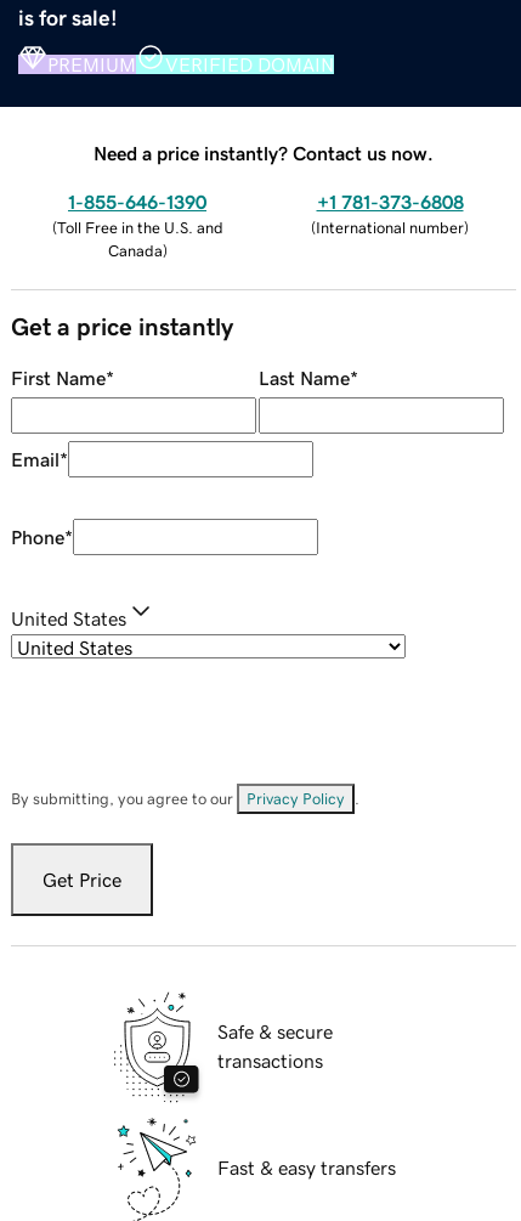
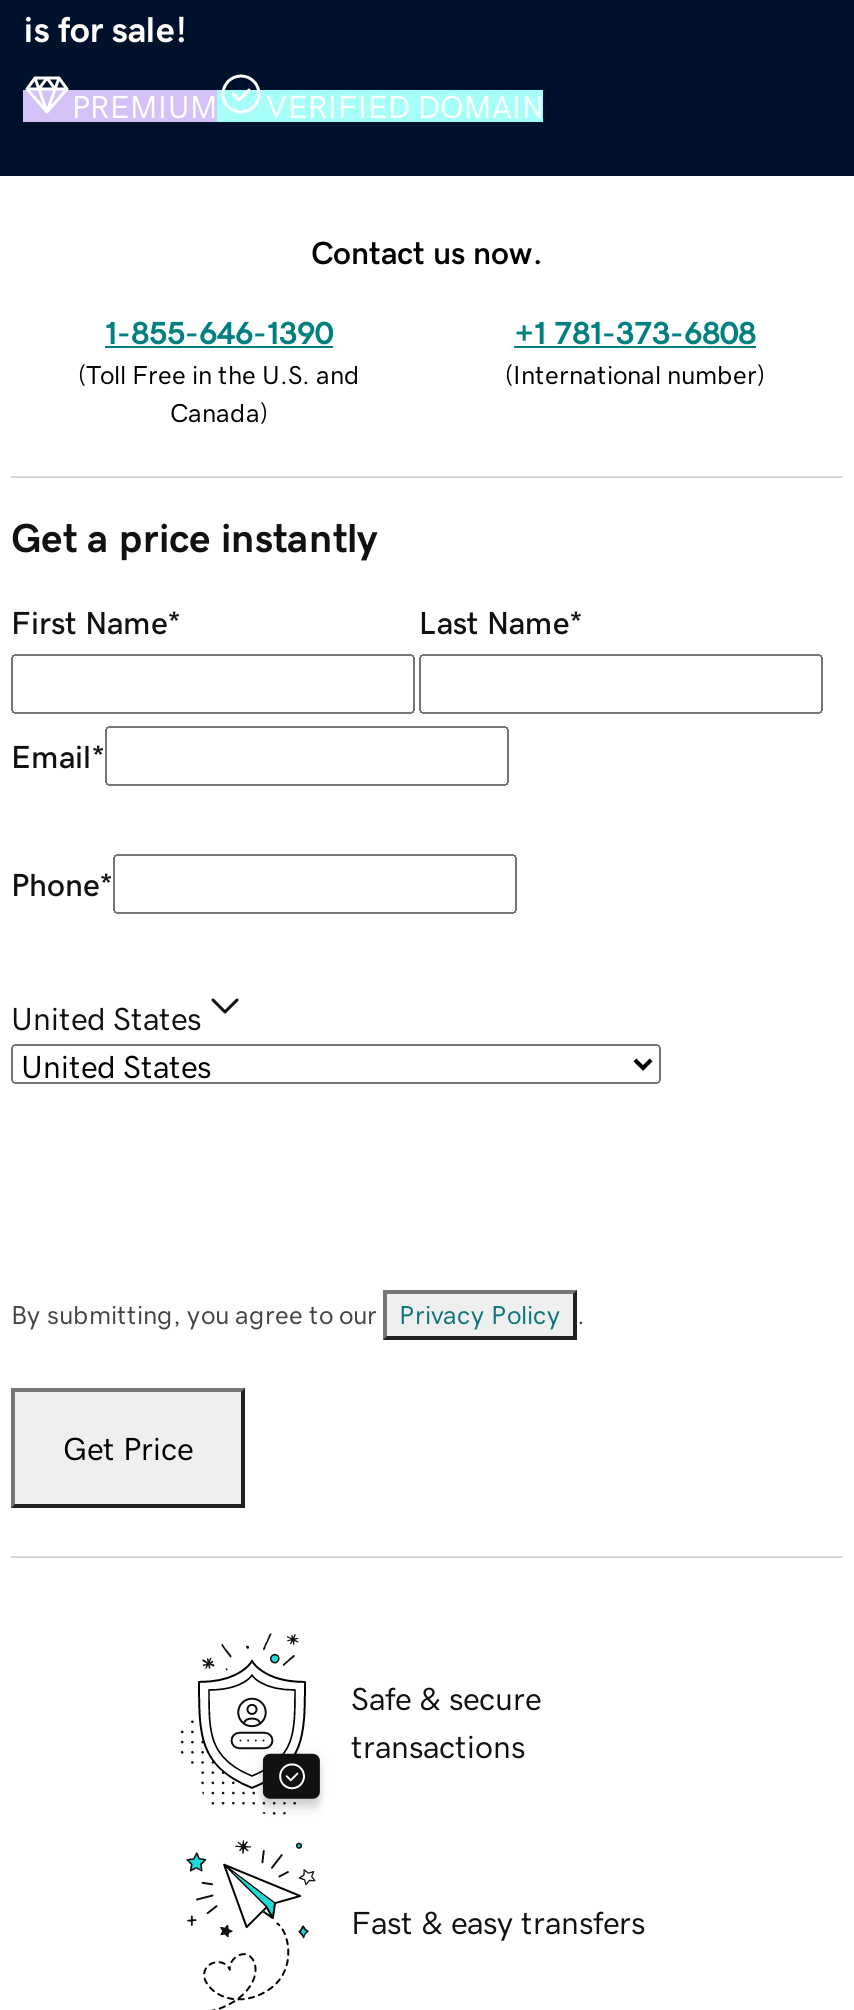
[94,143,434,162] Need a price instantly? Contact us now. -> [311,235,543,267] Contact us now.

